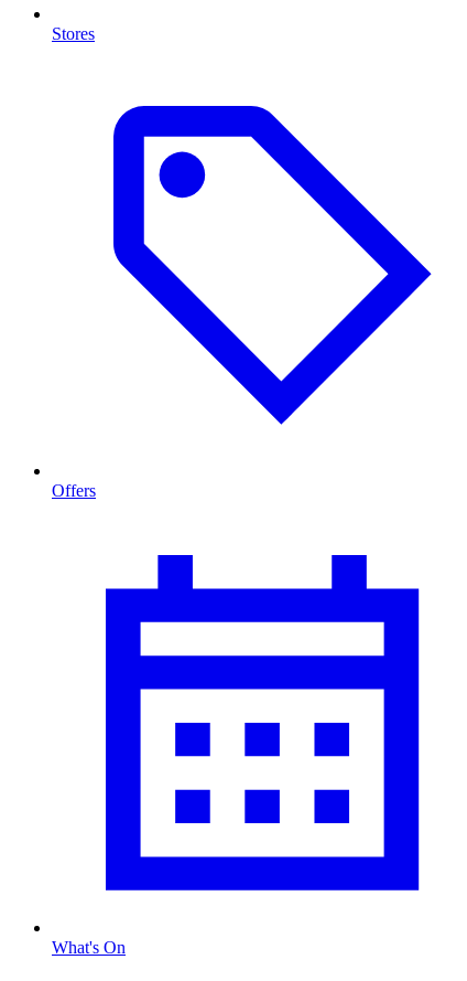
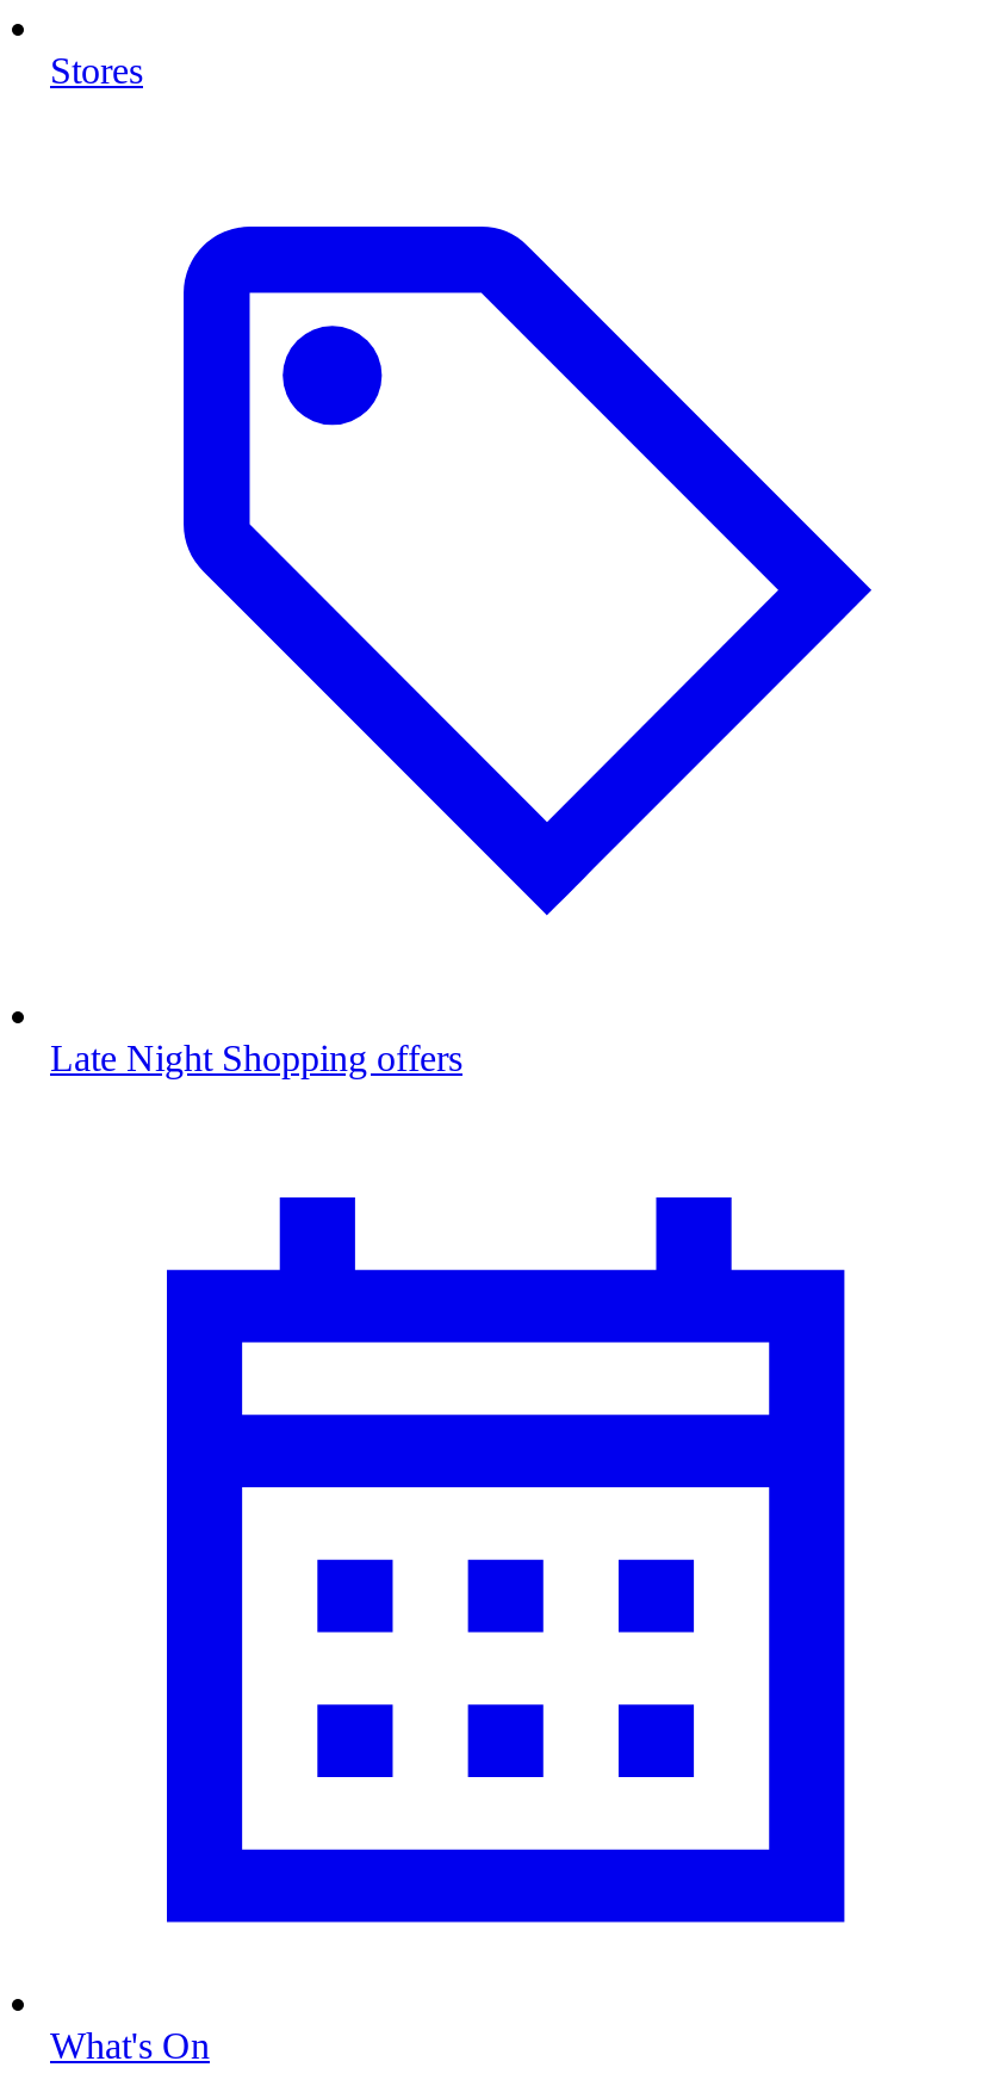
[52,481,96,500] Offers -> [50,1038,462,1079] Late Night Shopping offers

